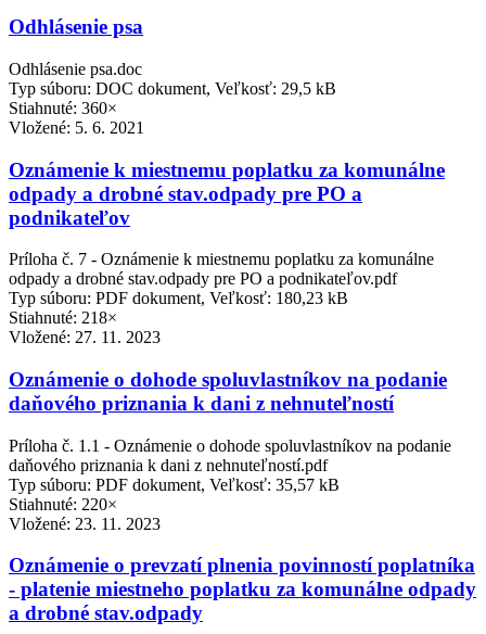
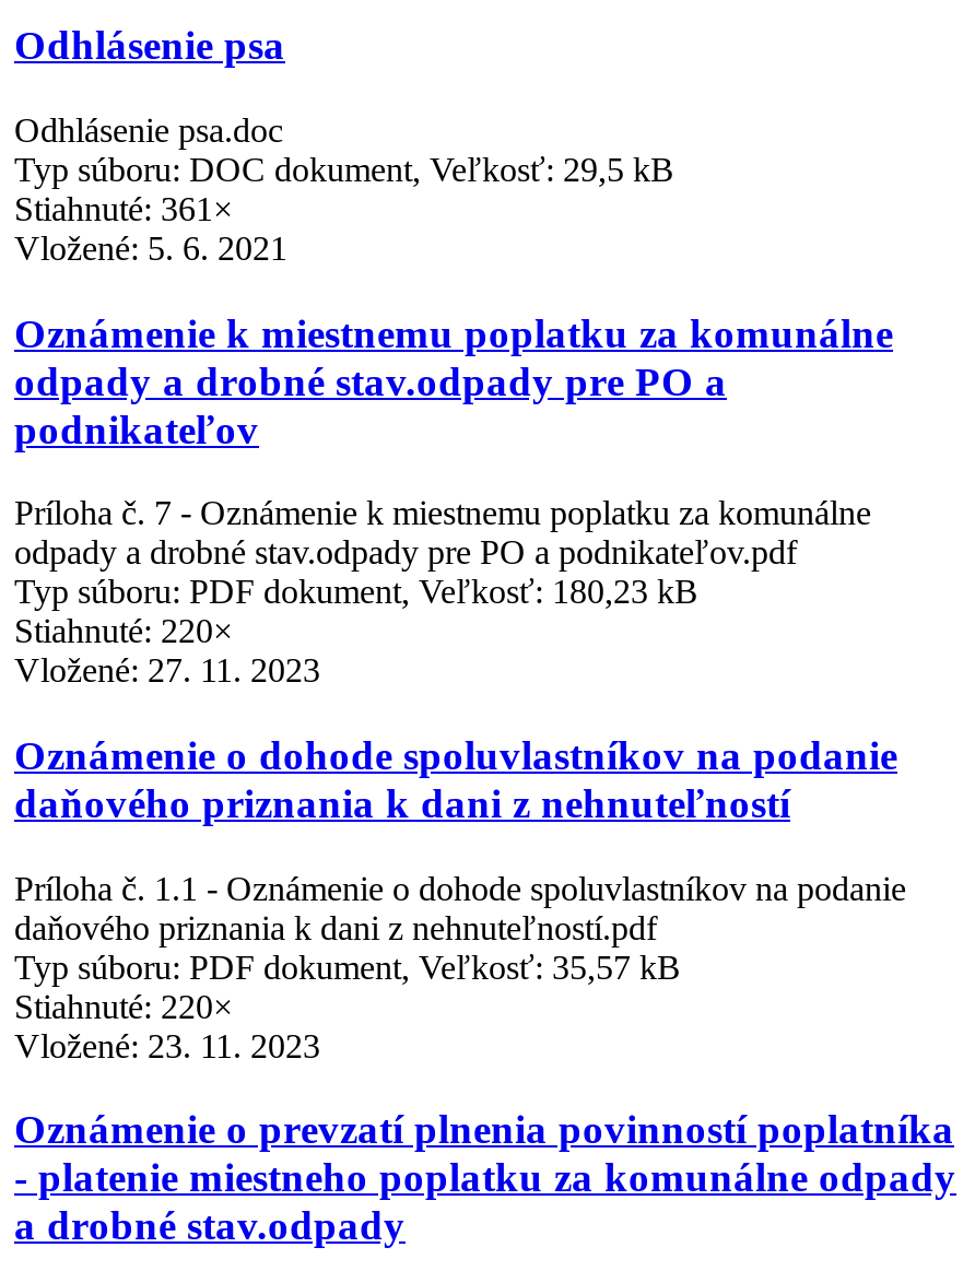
[9,99,117,117] Stiahnuté: 360× -> [14,190,233,227] Stiahnuté: 361×
[9,309,117,327] Stiahnuté: 218× -> [14,612,233,650] Stiahnuté: 220×

